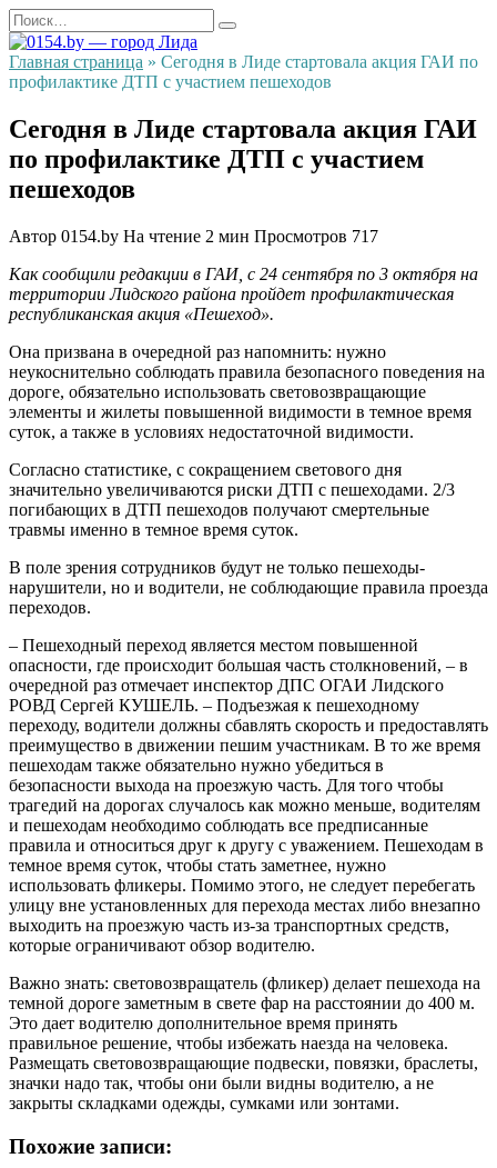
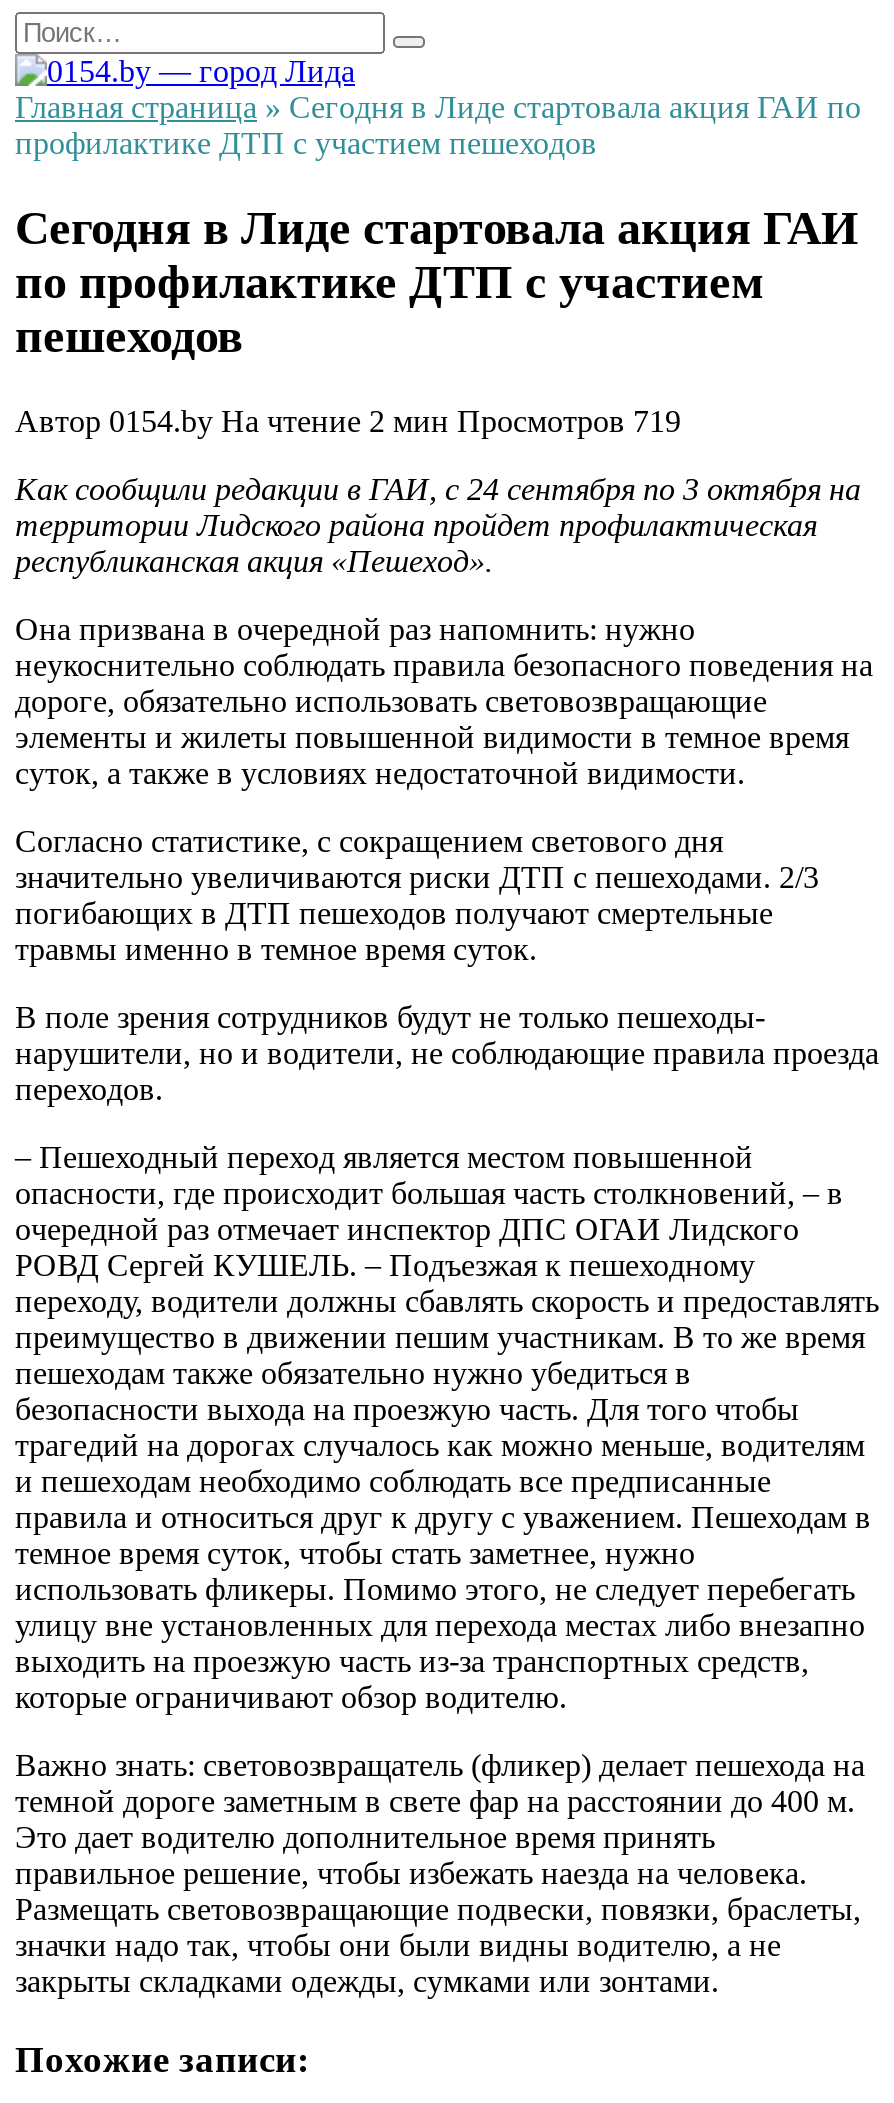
[9,226,378,245] Автор 0154.by На чтение 2 мин Просмотров 717 -> [15,404,681,438] Автор 0154.by На чтение 2 мин Просмотров 719

